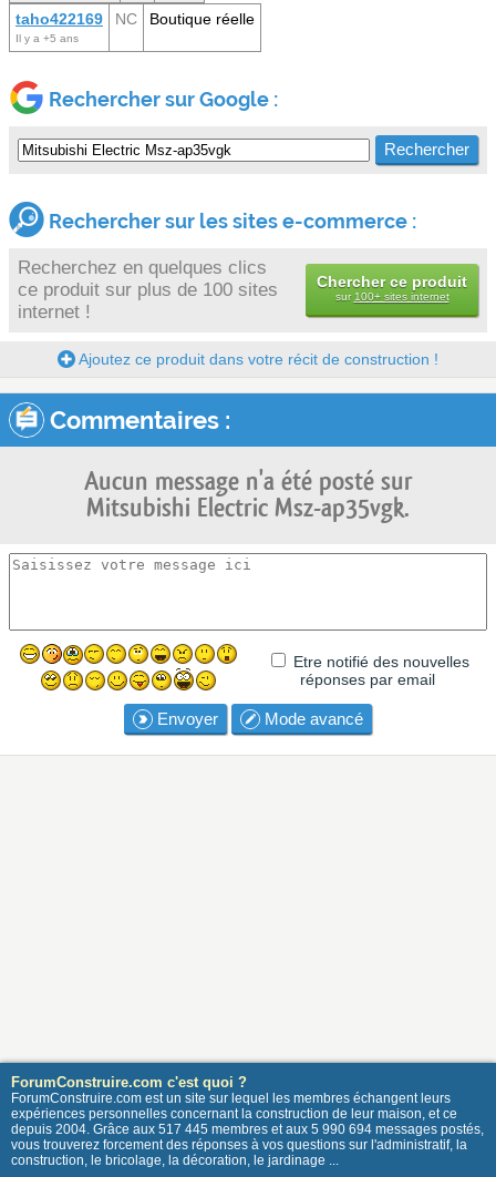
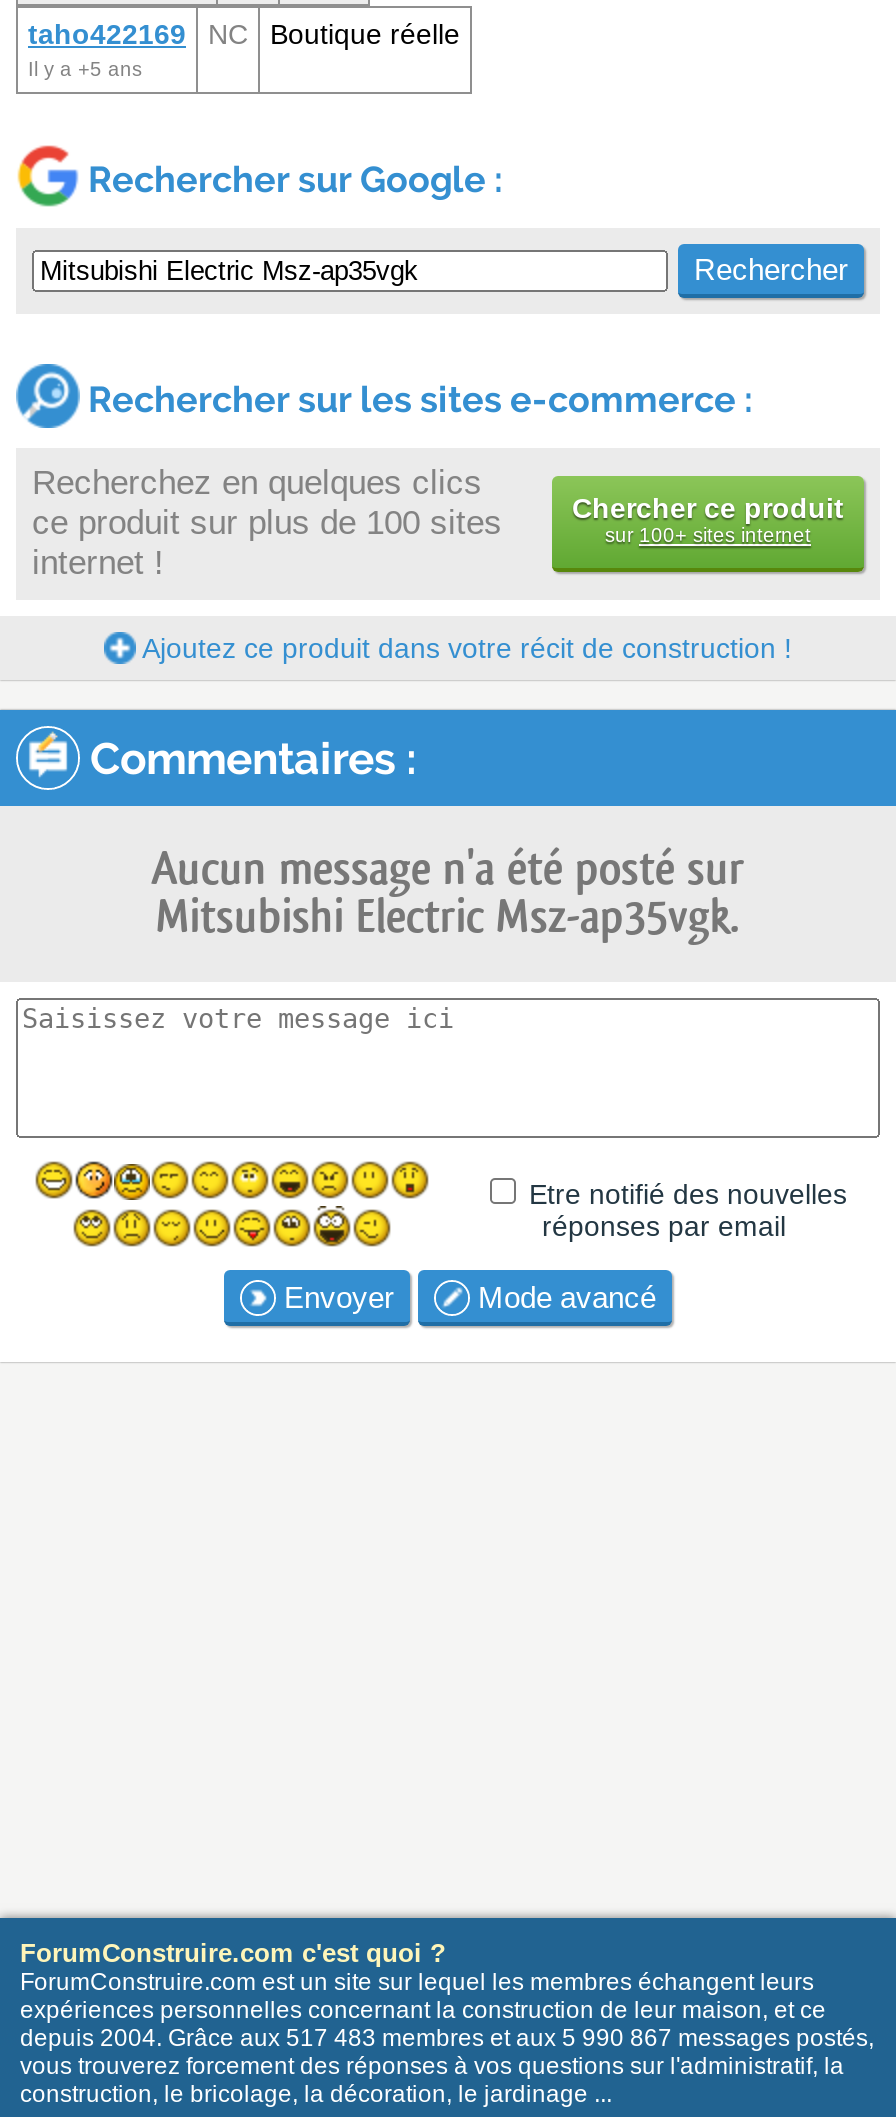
[11,1122,484,1137] depuis 2004. Grâce aux 517 445 membres et aux 5 990 694 messages postés, -> [20,2024,874,2052] depuis 2004. Grâce aux 517 483 membres et aux 5 990 867 messages postés,

